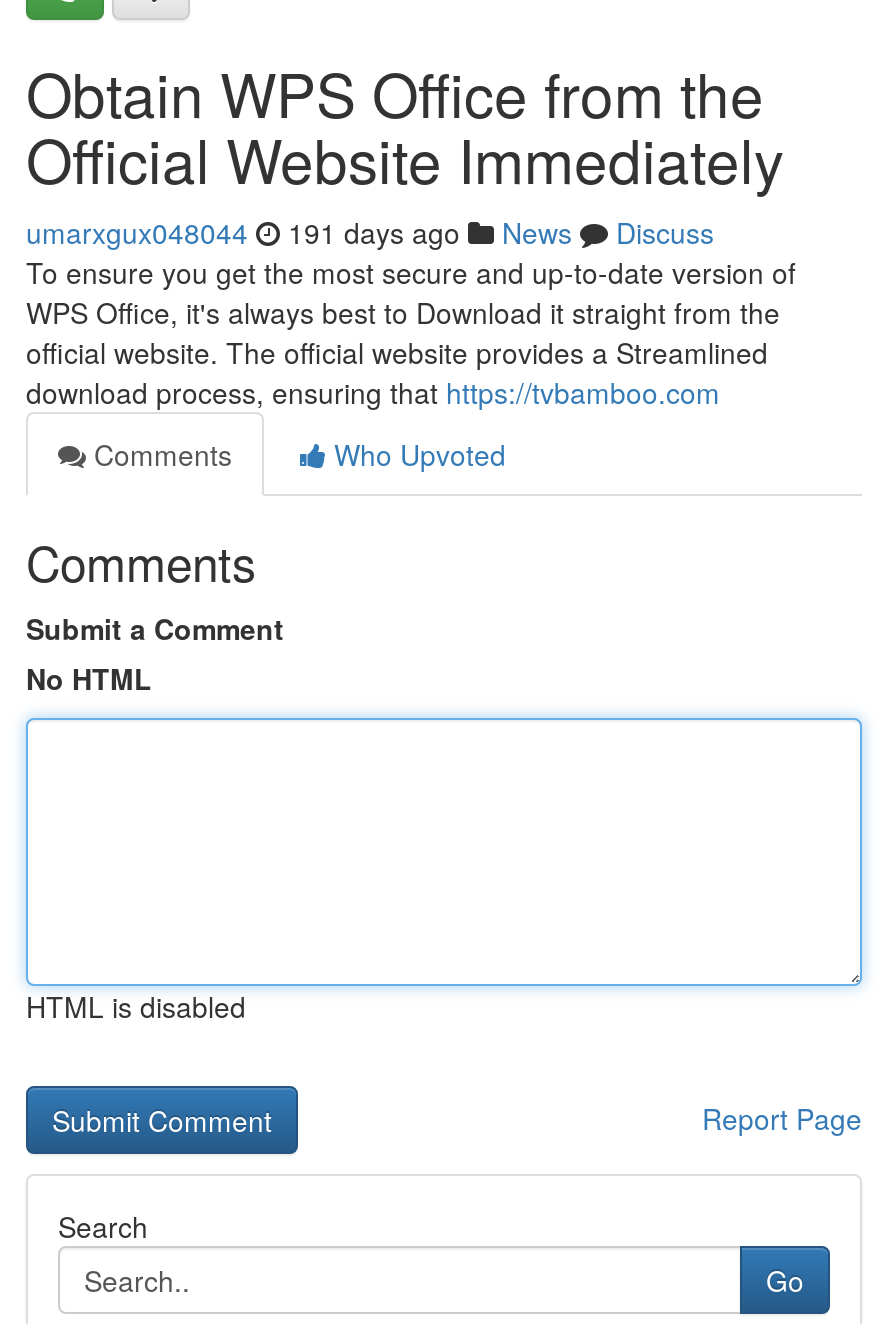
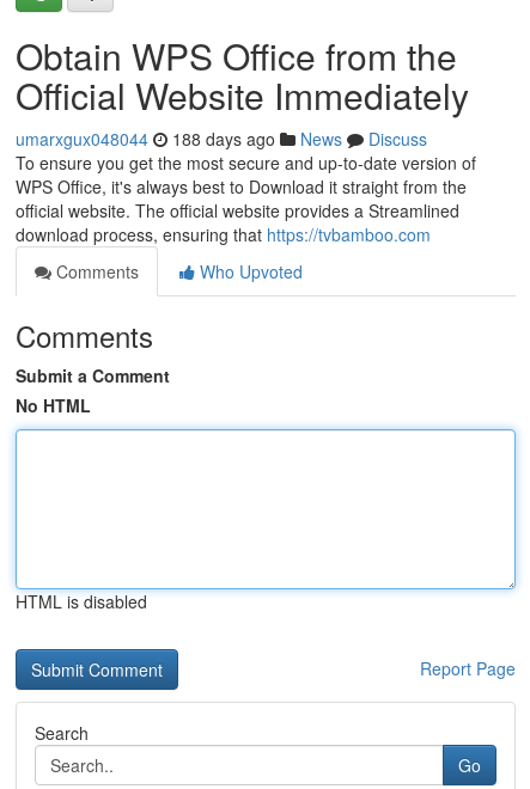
[26,212,714,252] umarxgux048044 191 days ago News Discuss -> [16,127,427,151] umarxgux048044 188 days ago News Discuss

